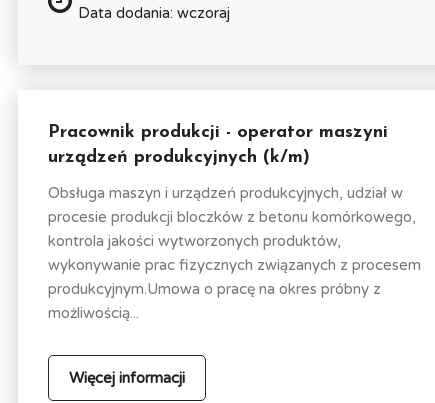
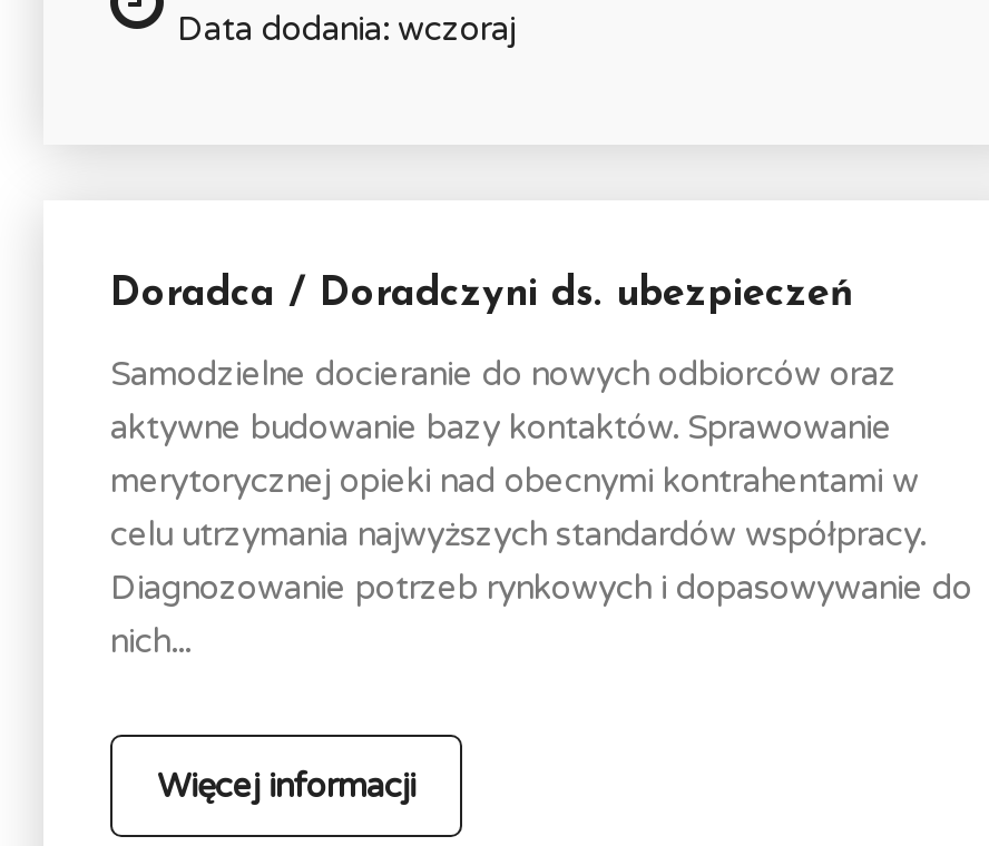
[48,123,388,167] Pracownik produkcji - operator maszyni | urządzeń produkcyjnych (k/m) -> [110,274,854,317] Doradca / Doradczyni ds. ubezpieczeń
[48,184,421,322] Obsługa maszyn i urządzeń produkcyjnych, udział w | procesie produkcji bloczków z betonu komórkowego, | kontrola jakości wytworzonych produktów, | wykonywanie prac fizycznych związanych z procesem | produkcyjnym.Umowa o pracę na okres próbny z | możliwością... -> [110,353,972,661] Samodzielne docieranie do nowych odbiorców oraz | aktywne budowanie bazy kontaktów. Sprawowanie | merytorycznej opieki nad obecnymi kontrahentami w | celu utrzymania najwyższych standardów współpracy. | Diagnozowanie potrzeb rynkowych i dopasowywanie do | nich...

